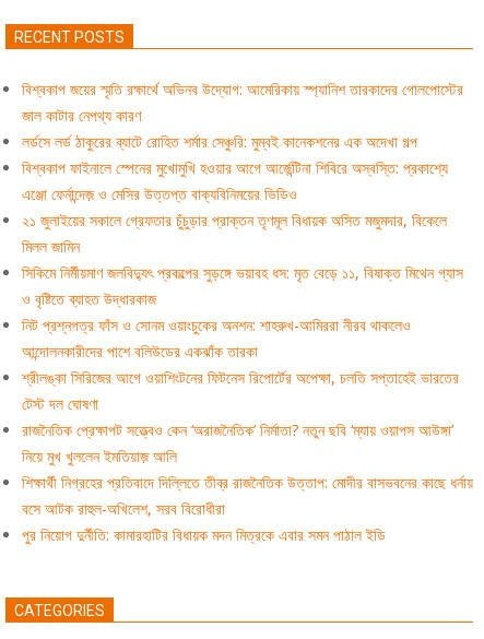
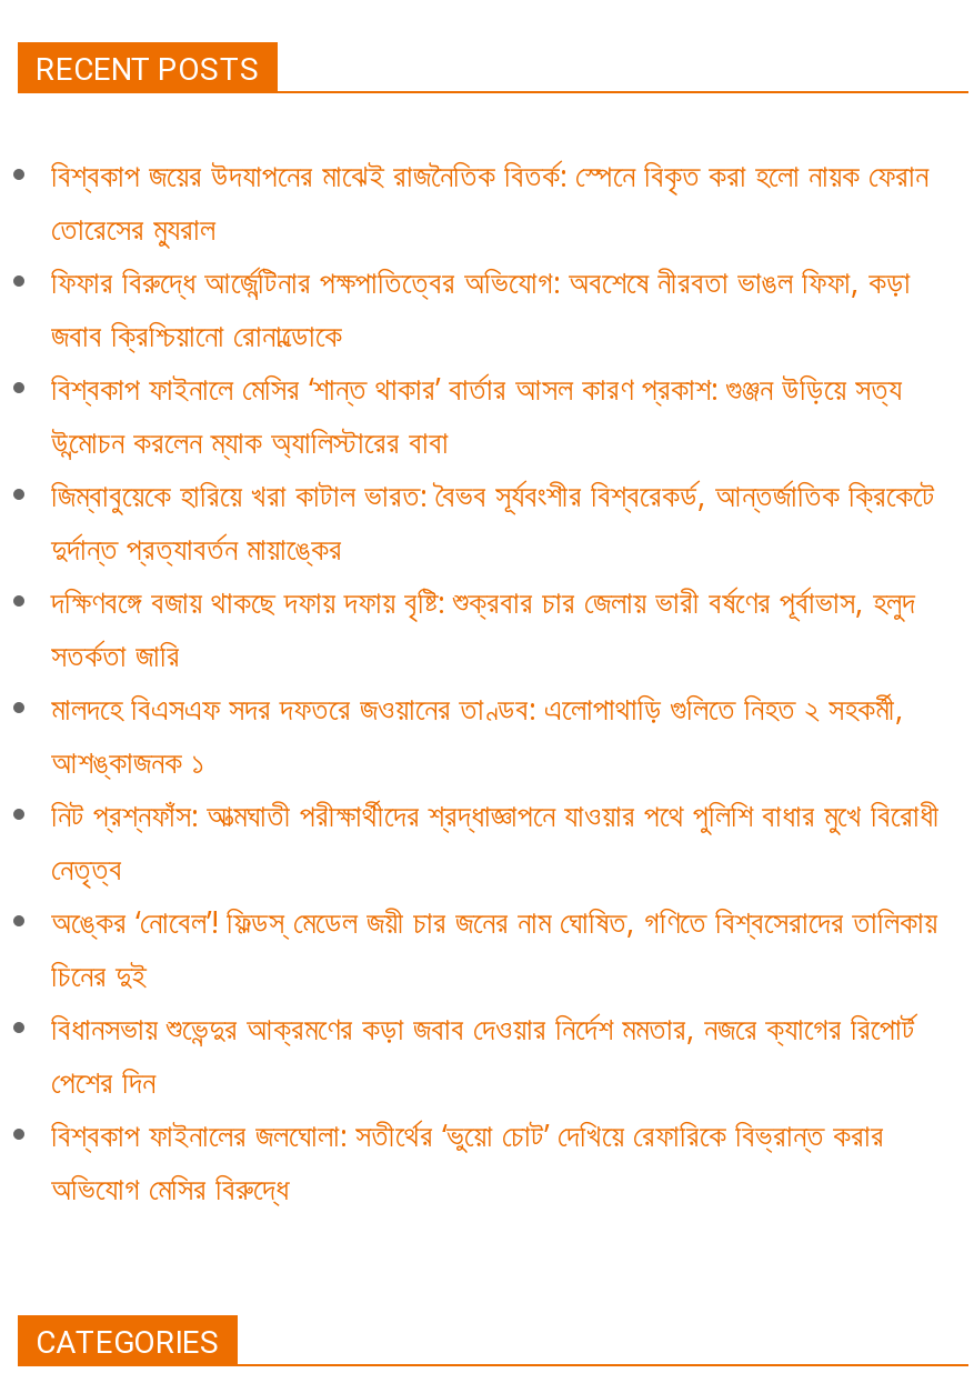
[22,79,473,545] বিশ্বকাপ জয়ের স্মৃতি রক্ষার্থে অভিনব উদ্যোগ: আমেরিকায় স্প্যানিশ তারকাদের গোলপোস্টের | জাল কাটার নেপথ্য কারণ | লর্ডসে লর্ড ঠাকুরের ব্যাটে রোহিত শর্মার সেঞ্চুরি: মুম্বই কানেকশনের এক অদেখা গল্প | বিশ্বকাপ ফাইনালে স্পেনের মুখোমুখি হওয়ার আগে আর্জেন্টিনা শিবিরে অস্বস্তি: প্রকাশ্যে | এঞ্জো ফের্নান্দেজ় ও মেসির উত্তপ্ত বাক্যবিনিময়ের ভিডিও | ২১ জুলাইয়ের সকালে গ্রেফতার চুঁচুড়ার প্রাক্তন তৃণমূল বিধায়ক অসিত মজুমদার, বিকেলে | মিলল জামিন | সিকিমে নির্মীয়মাণ জলবিদ্যুৎ প্রকল্পের সুড়ঙ্গে ভয়াবহ ধস: মৃত বেড়ে ১১, বিষাক্ত মিথেন গ্যাস | ও বৃষ্টিতে ব্যাহত উদ্ধারকাজ | নিট প্রশ্নপত্র ফাঁস ও সোনম ওয়াংচুকের অনশন: শাহরুখ-আমিররা নীরব থাকলেও | আন্দোলনকারীদের পাশে বলিউডের একঝাঁক তারকা | শ্রীলঙ্কা সিরিজের আগে ওয়াশিংটনের ফিটনেস রিপোর্টের অপেক্ষা, চলতি সপ্তাহেই ভারতের | টেস্ট দল ঘোষণা | রাজনৈতিক প্রেক্ষাপট সত্ত্বেও কেন ‘অরাজনৈতিক’ নির্মাতা? নতুন ছবি ‘ম্যায় ওয়াপস আউঙ্গা’ | নিয়ে মুখ খুললেন ইমতিয়াজ় আলি | শিক্ষার্থী নিগ্রহের প্রতিবাদে দিল্লিতে তীব্র রাজনৈতিক উত্তাপ: মোদীর বাসভবনের কাছে ধর্নায় | বসে আটক রাহুল-অখিলেশ, সরব বিরোধীরা | পুর নিয়োগ দুর্নীতি: কামারহাটির বিধায়ক মদন মিত্রকে এবার সমন পাঠাল ইডি -> [51,154,940,1209] বিশ্বকাপ জয়ের উদযাপনের মাঝেই রাজনৈতিক বিতর্ক: স্পেনে বিকৃত করা হলো নায়ক ফেরান | তোরেসের ম্যুরাল | ফিফার বিরুদ্ধে আর্জেন্টিনার পক্ষপাতিত্বের অভিযোগ: অবশেষে নীরবতা ভাঙল ফিফা, কড়া | জবাব ক্রিশ্চিয়ানো রোনাল্ডোকে | বিশ্বকাপ ফাইনালে মেসির ‘শান্ত থাকার’ বার্তার আসল কারণ প্রকাশ: গুঞ্জন উড়িয়ে সত্য | উন্মোচন করলেন ম্যাক অ্যালিস্টারের বাবা | জিম্বাবুয়েকে হারিয়ে খরা কাটাল ভারত: বৈভব সূর্যবংশীর বিশ্বরেকর্ড, আন্তর্জাতিক ক্রিকেটে | দুর্দান্ত প্রত্যাবর্তন মায়াঙ্কের | দক্ষিণবঙ্গে বজায় থাকছে দফায় দফায় বৃষ্টি: শুক্রবার চার জেলায় ভারী বর্ষণের পূর্বাভাস, হলুদ | সতর্কতা জারি | মালদহে বিএসএফ সদর দফতরে জওয়ানের তাণ্ডব: এলোপাথাড়ি গুলিতে নিহত ২ সহকর্মী, | আশঙ্কাজনক ১ | নিট প্রশ্নফাঁস: আত্মঘাতী পরীক্ষার্থীদের শ্রদ্ধাজ্ঞাপনে যাওয়ার পথে পুলিশি বাধার মুখে বিরোধী | নেতৃত্ব | অঙ্কের ‘নোবেল’! ফিল্ডস্‌ মেডেল জয়ী চার জনের নাম ঘোষিত, গণিতে বিশ্বসেরাদের তালিকায় | চিনের দুই | বিধানসভায় শুভেন্দুর আক্রমণের কড়া জবাব দেওয়ার নির্দেশ মমতার, নজরে ক্যাগের রিপোর্ট | পেশের দিন | বিশ্বকাপ ফাইনালের জলঘোলা: সতীর্থের ‘ভুয়ো চোট’ দেখিয়ে রেফারিকে বিভ্রান্ত করার | অভিযোগ মেসির বিরুদ্ধে

